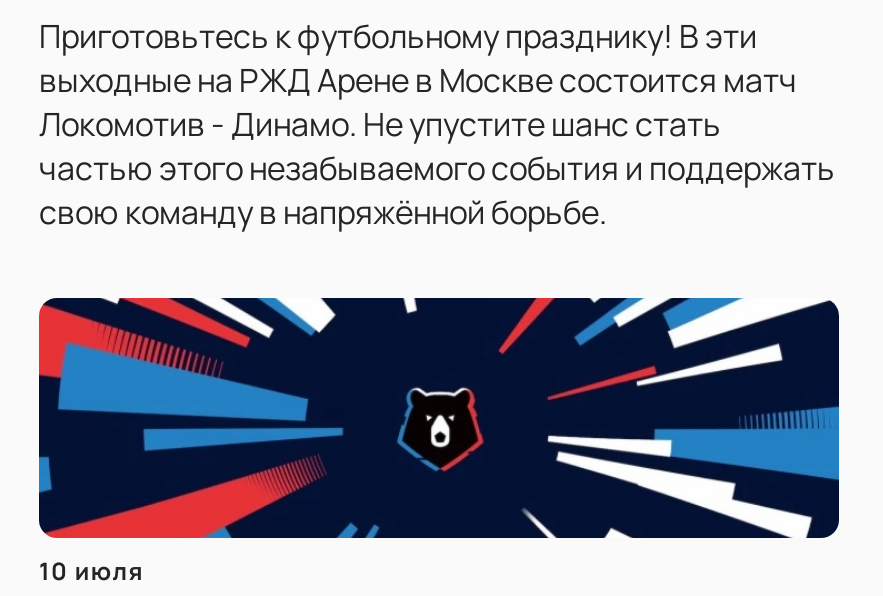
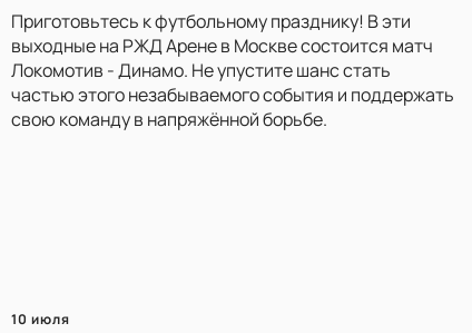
[37,296,841,540] [image] -> none

